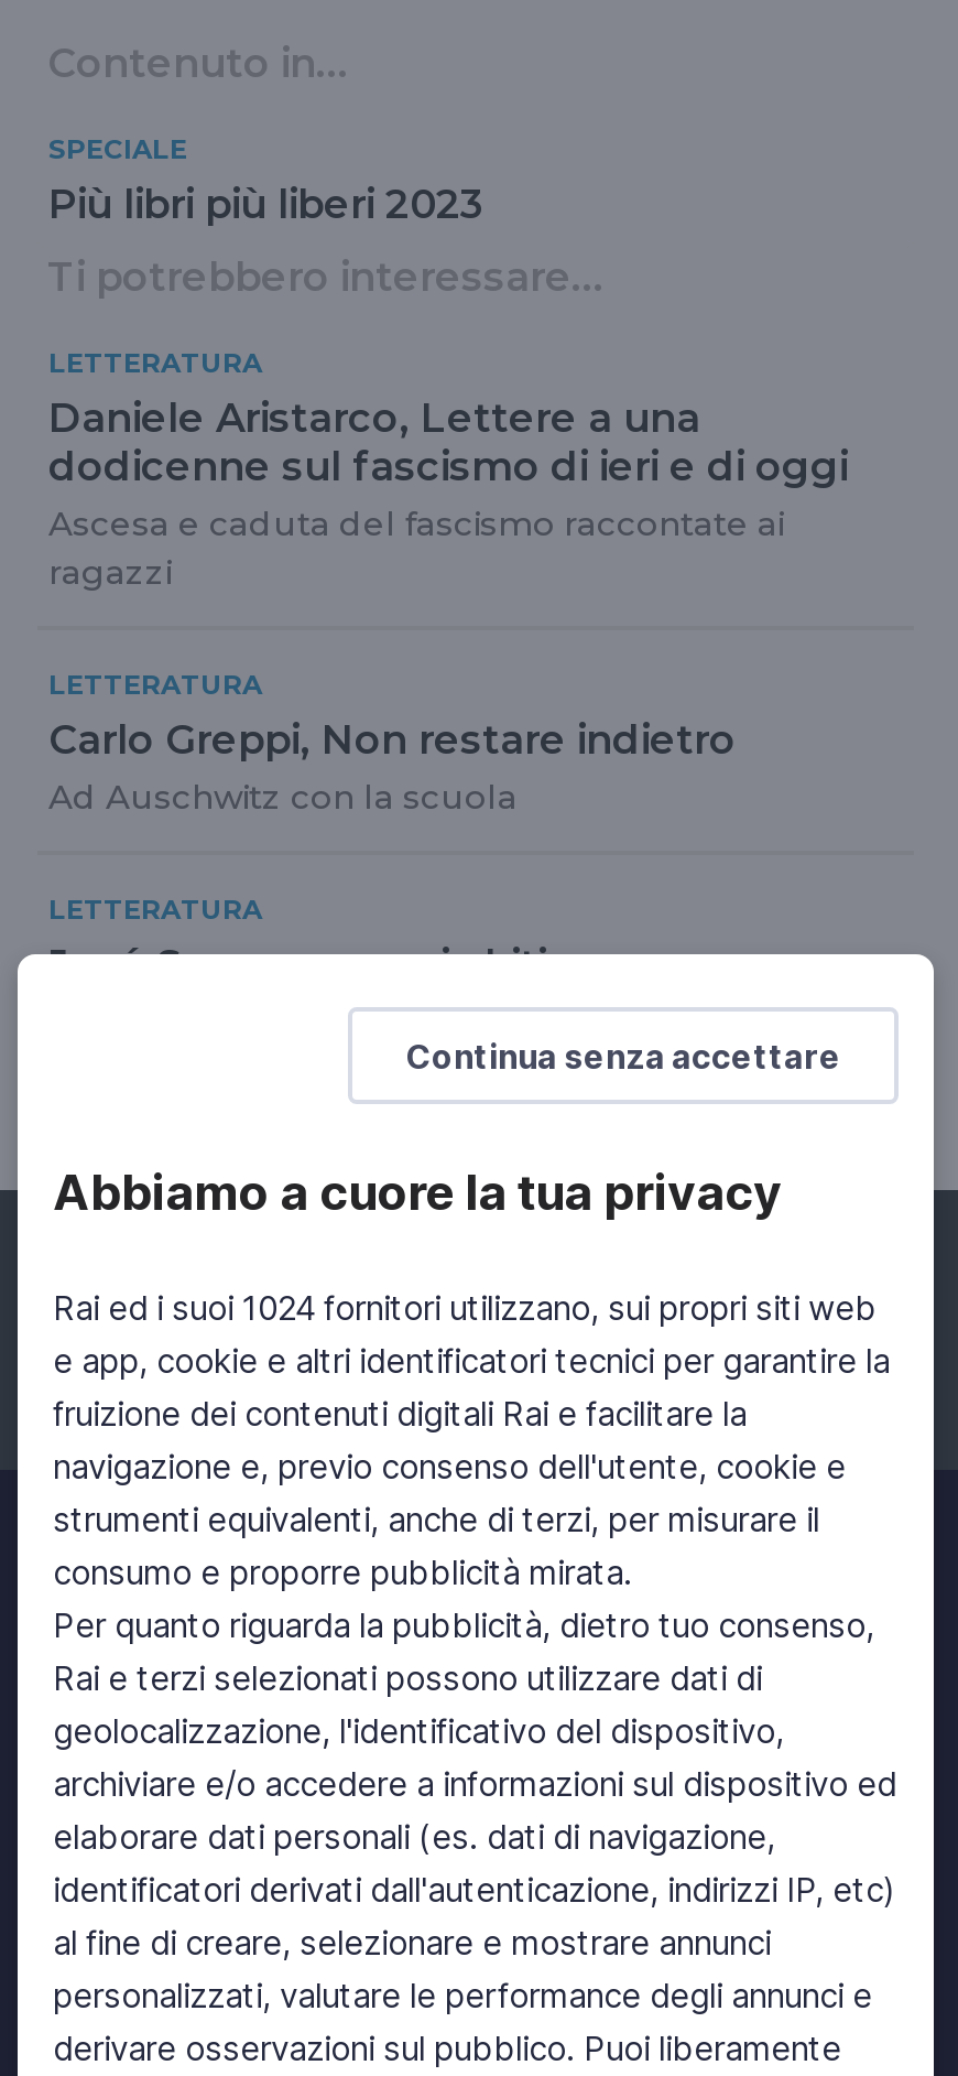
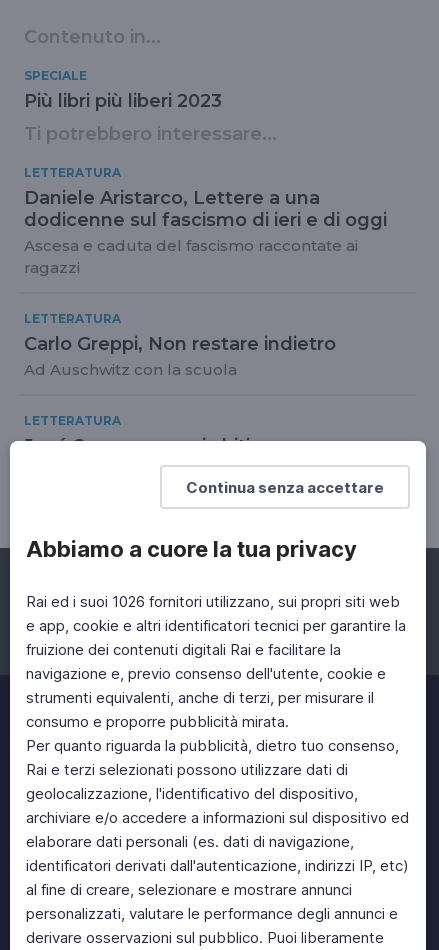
[53,1287,877,1329] Rai ed i suoi 1024 fornitori utilizzano, sui propri siti web -> [26,592,400,611] Rai ed i suoi 1026 fornitori utilizzano, sui propri siti web

